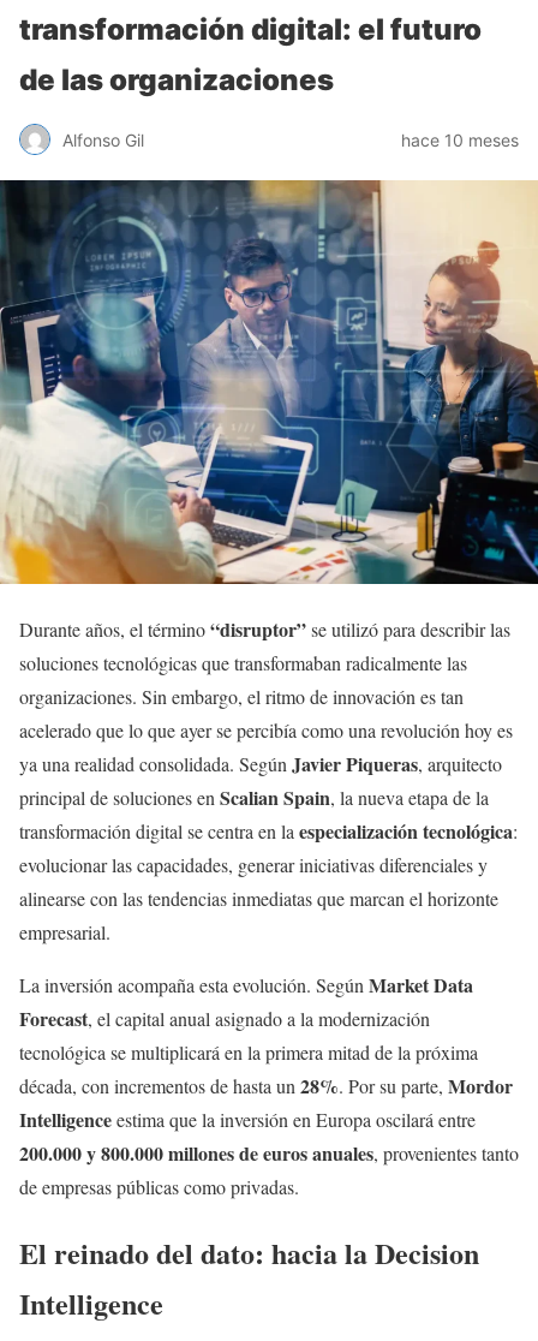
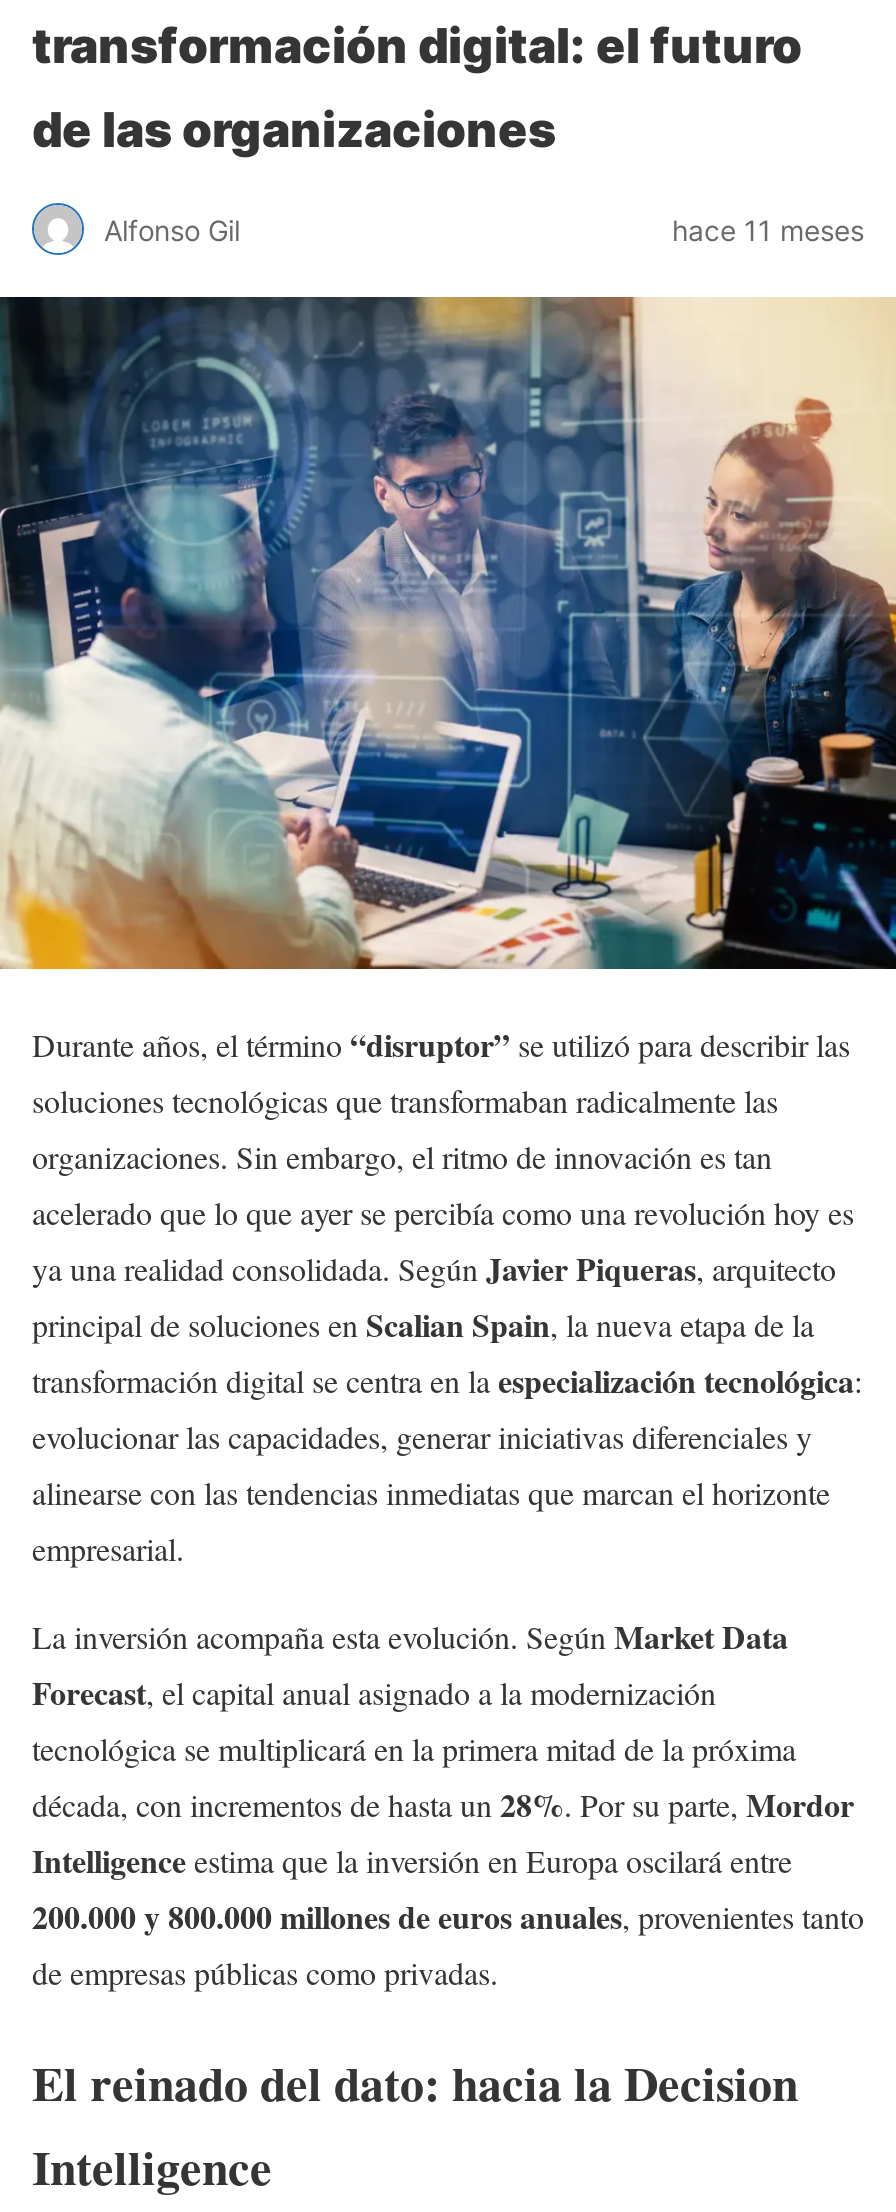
[401,129,519,150] hace 10 meses -> [672,212,864,246] hace 11 meses

